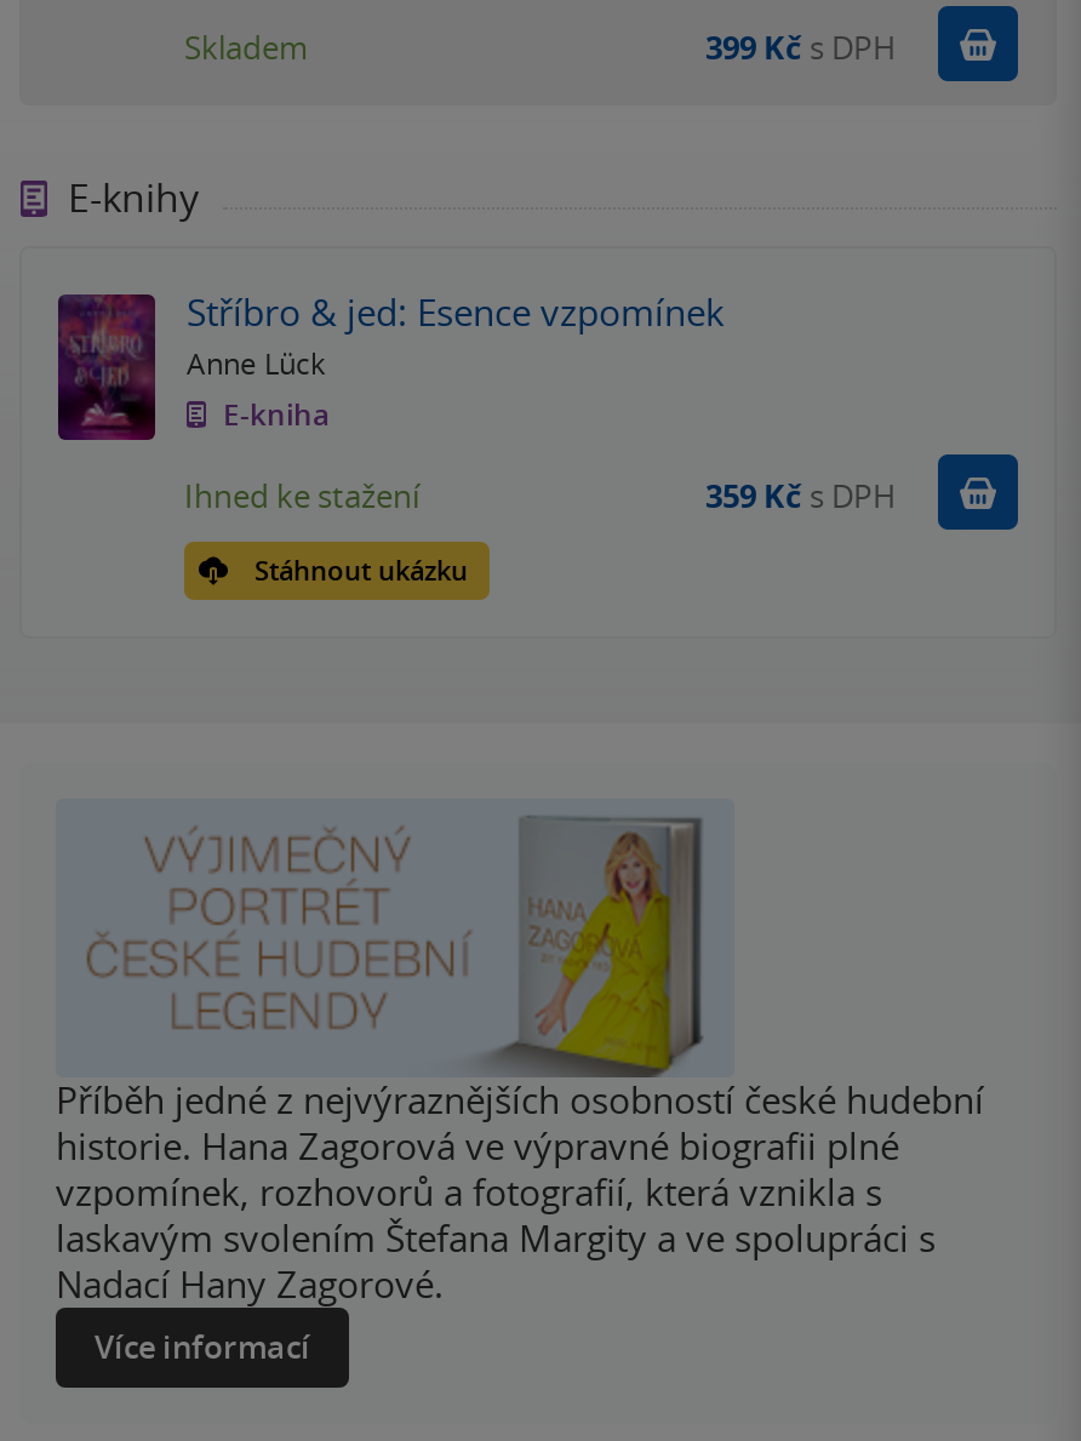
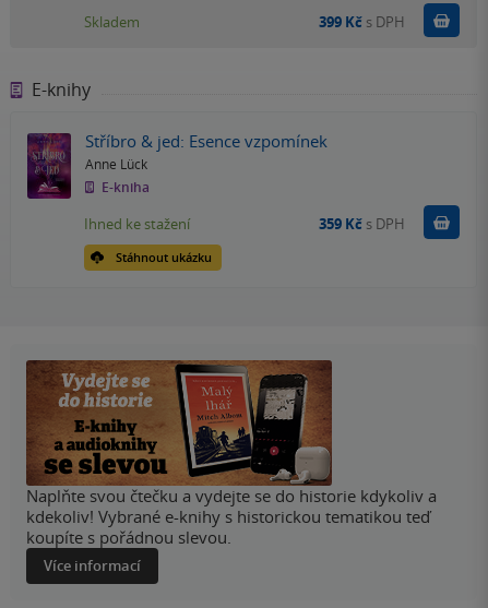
[56,811,734,1058] [image] -> [25,359,333,436] [image]
[56,1076,984,1309] Příběh jedné z nejvýraznějších osobností české hudební | historie. Hana Zagorová ve výpravné biografii plné | vzpomínek, rozhovorů a fotografií, která vznikla s | laskavým svolením Štefana Margity a ve spolupráci s | Nadací Hany Zagorové. -> [26,485,437,549] Naplňte svou čtečku a vydejte se do historie kdykoliv a | kdekoliv! Vybrané e-knihy s historickou tematikou teď | koupíte s pořádnou slevou.

